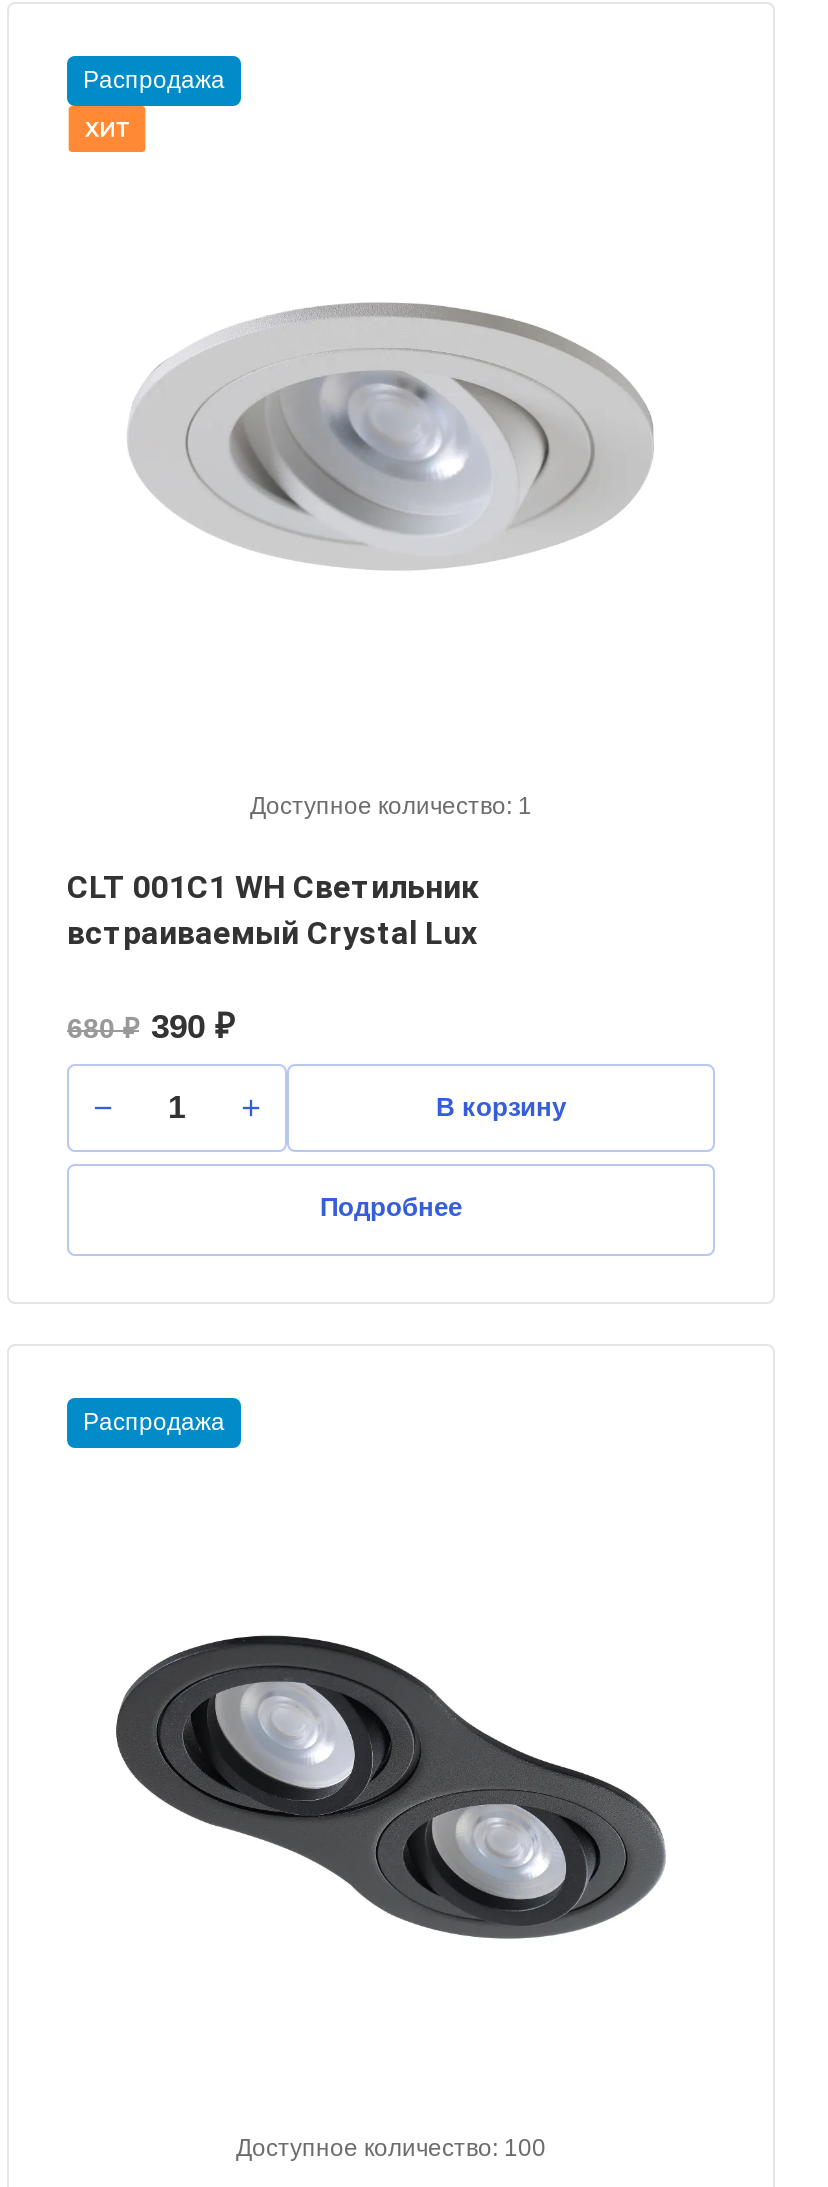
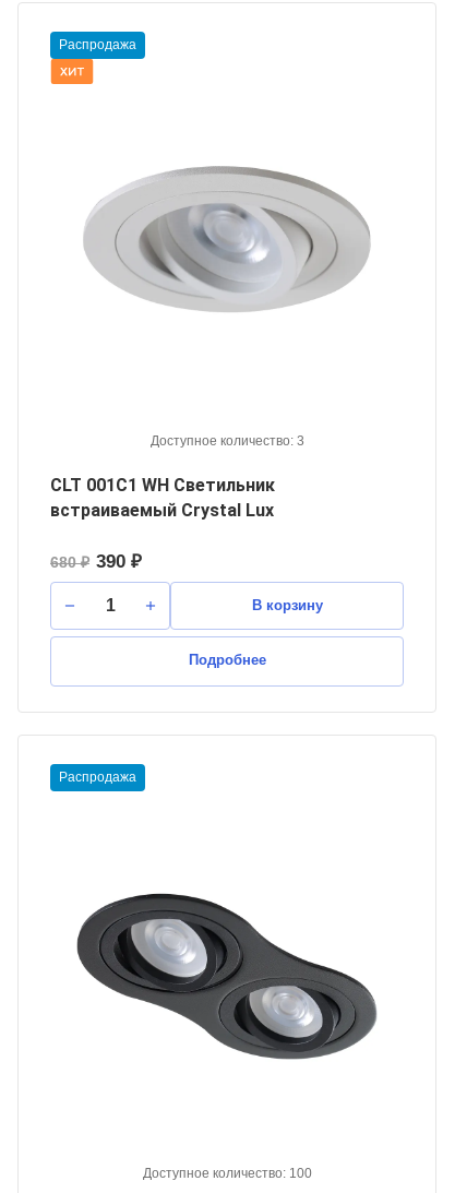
[250,792,532,820] Доступное количество: 1 -> [150,434,304,449] Доступное количество: 3

